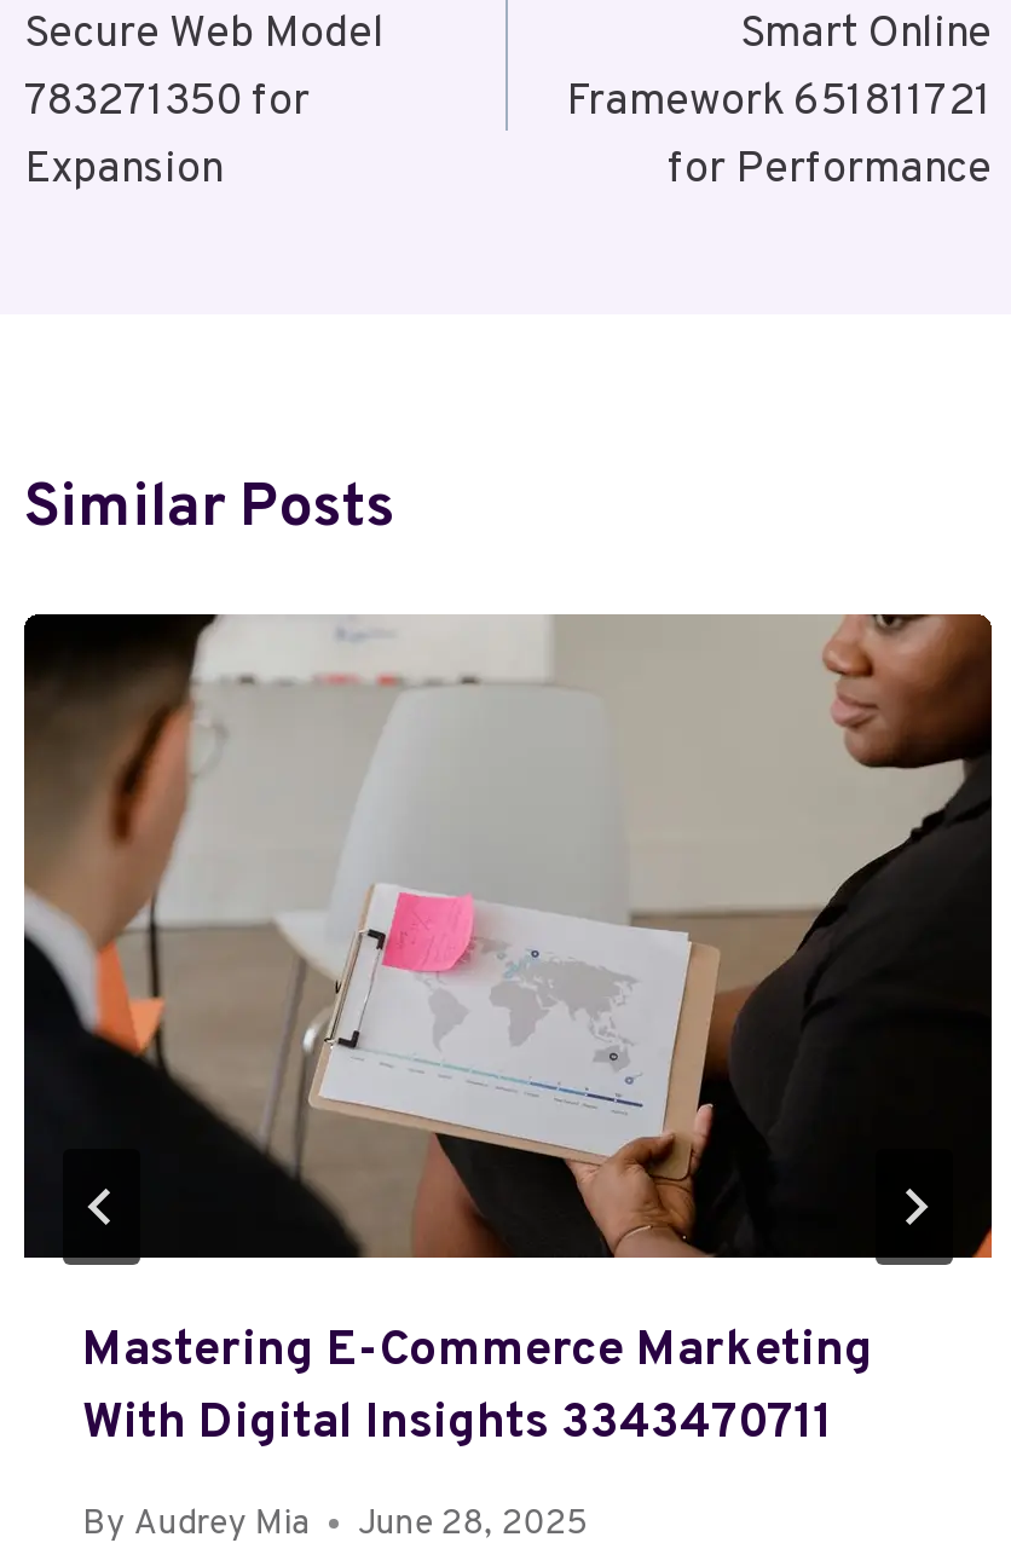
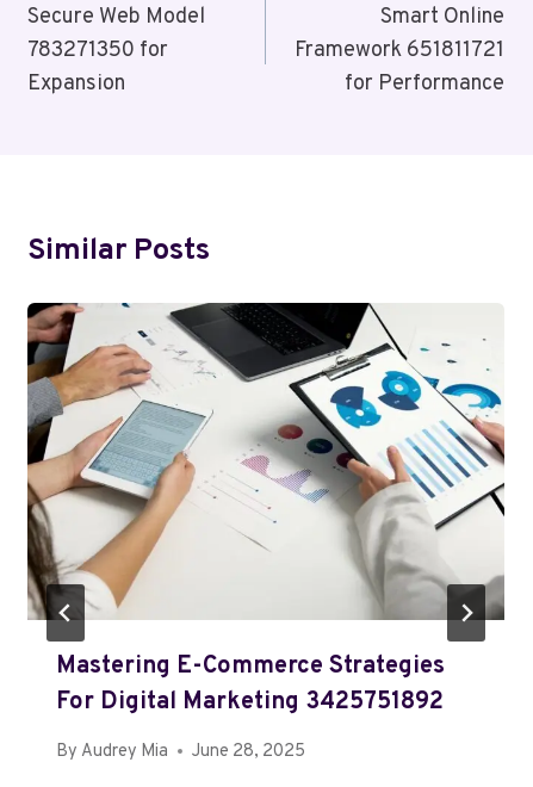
[22,612,994,1384] [image] | Mastering E-Commerce Marketing -> [26,302,506,682] [image] | Mastering E-Commerce Strategies
[82,1394,832,1456] With Digital Insights 3343470711 -> [56,687,444,718] For Digital Marketing 3425751892

